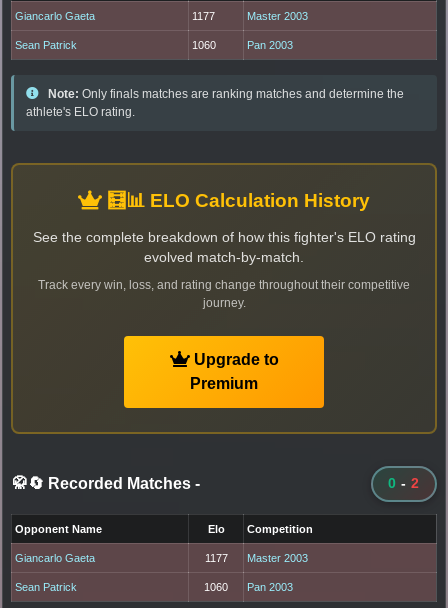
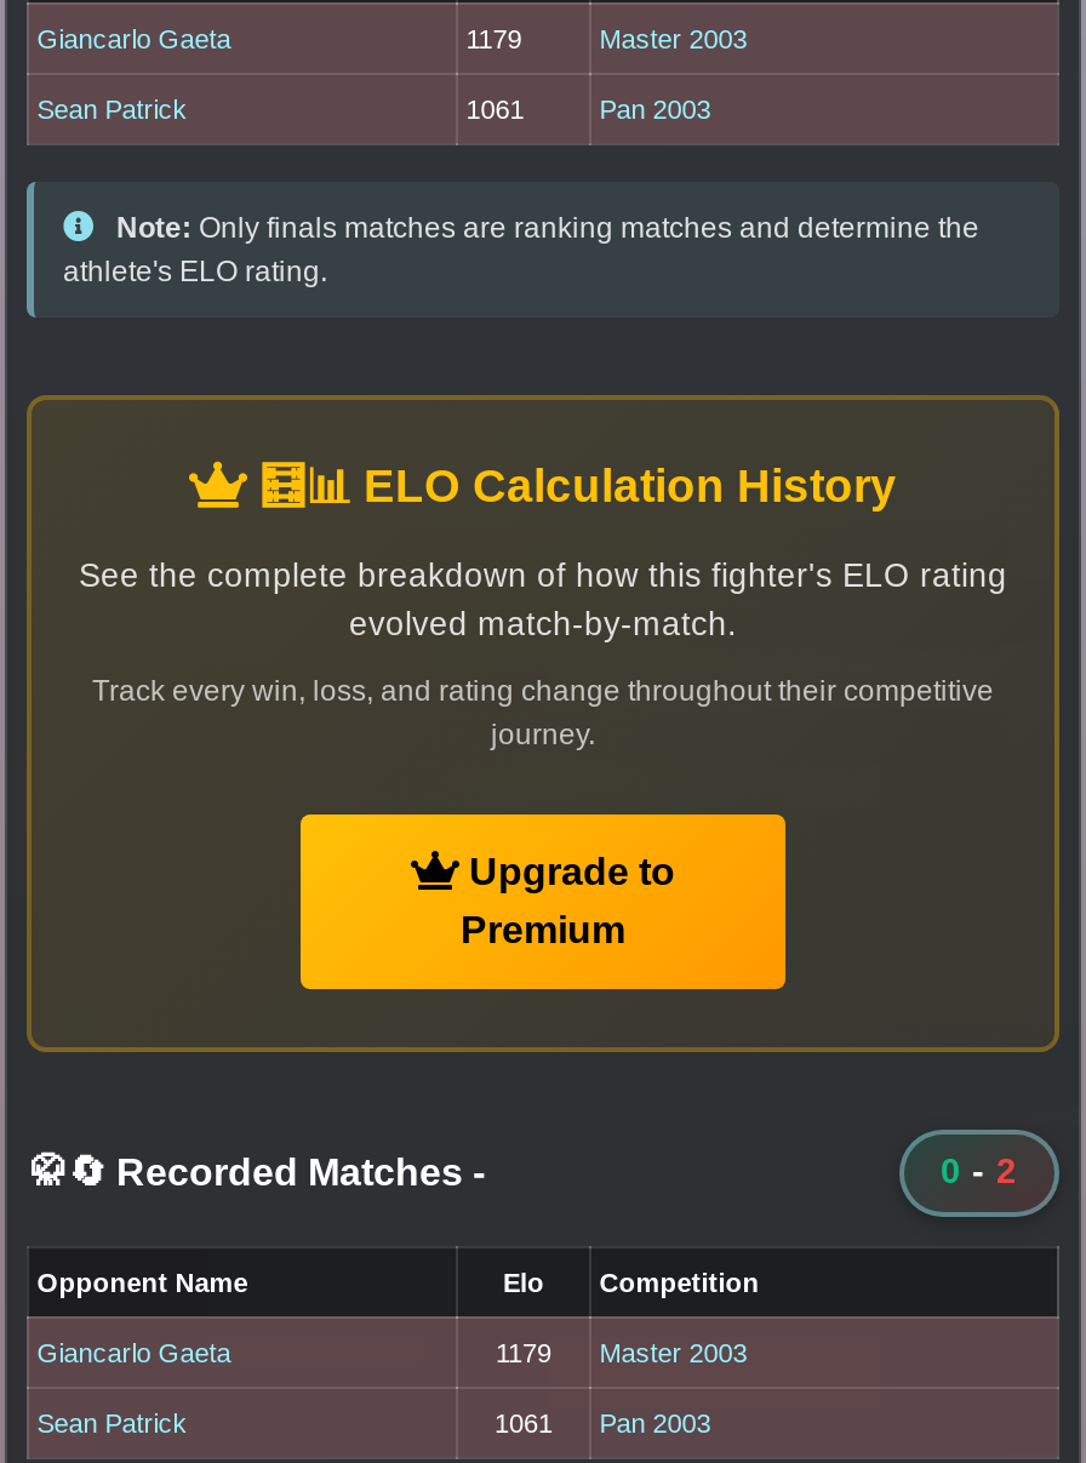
[192,9,215,21] 1177 -> [466,23,522,52] 1179
[192,38,216,50] 1060 -> [466,93,524,122] 1061
[204,551,308,563] 1177 Master 2003 -> [496,1337,747,1366] 1179 Master 2003
[204,580,293,592] 1060 Pan 2003 -> [495,1407,711,1436] 1061 Pan 2003

